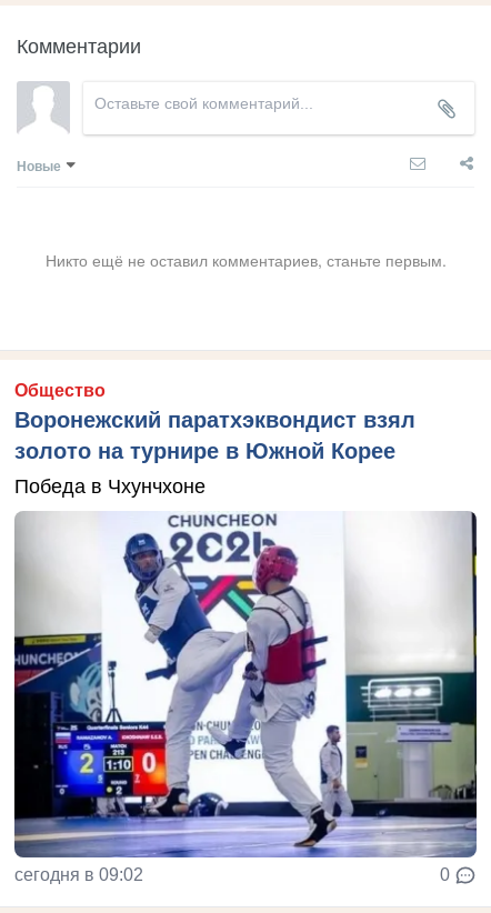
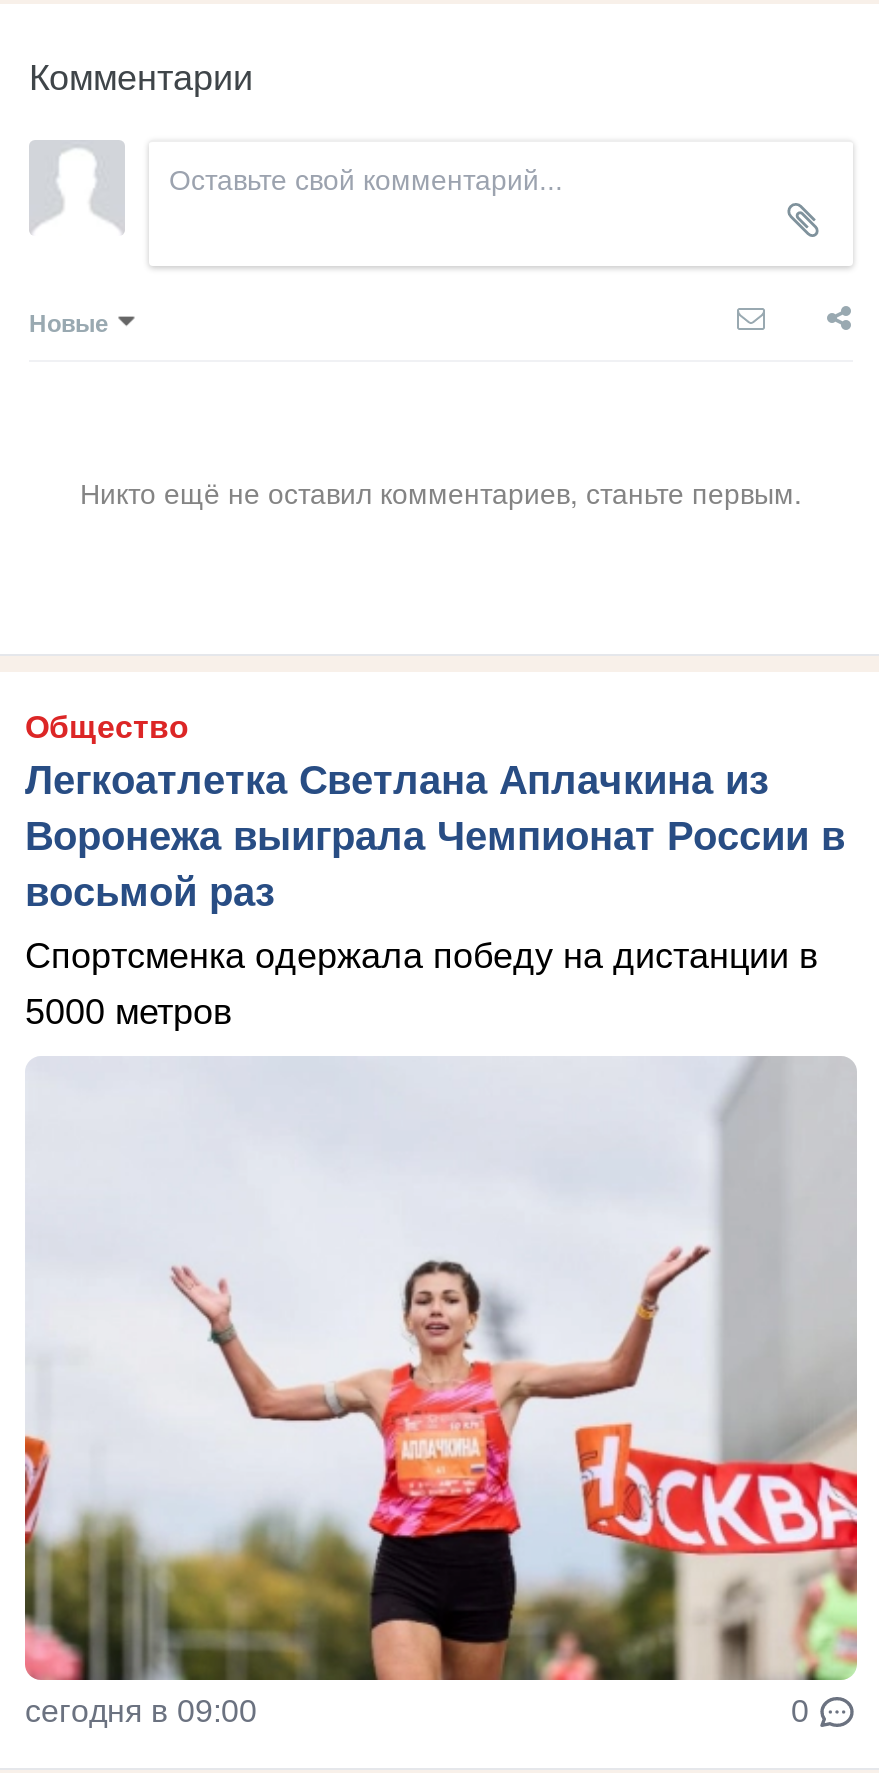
[14,408,415,463] Воронежский паратхэквондист взял | золото на турнире в Южной Корее -> [25,758,845,914] Легкоатлетка Светлана Аплачкина из | Воронежа выиграла Чемпионат России в | восьмой раз
[14,475,206,497] Победа в Чхунчхоне -> [25,936,819,1032] Спортсменка одержала победу на дистанции в | 5000 метров
[13,512,478,884] [image] | сегодня в 09:02 -> [23,1056,859,1728] [image] | сегодня в 09:00

